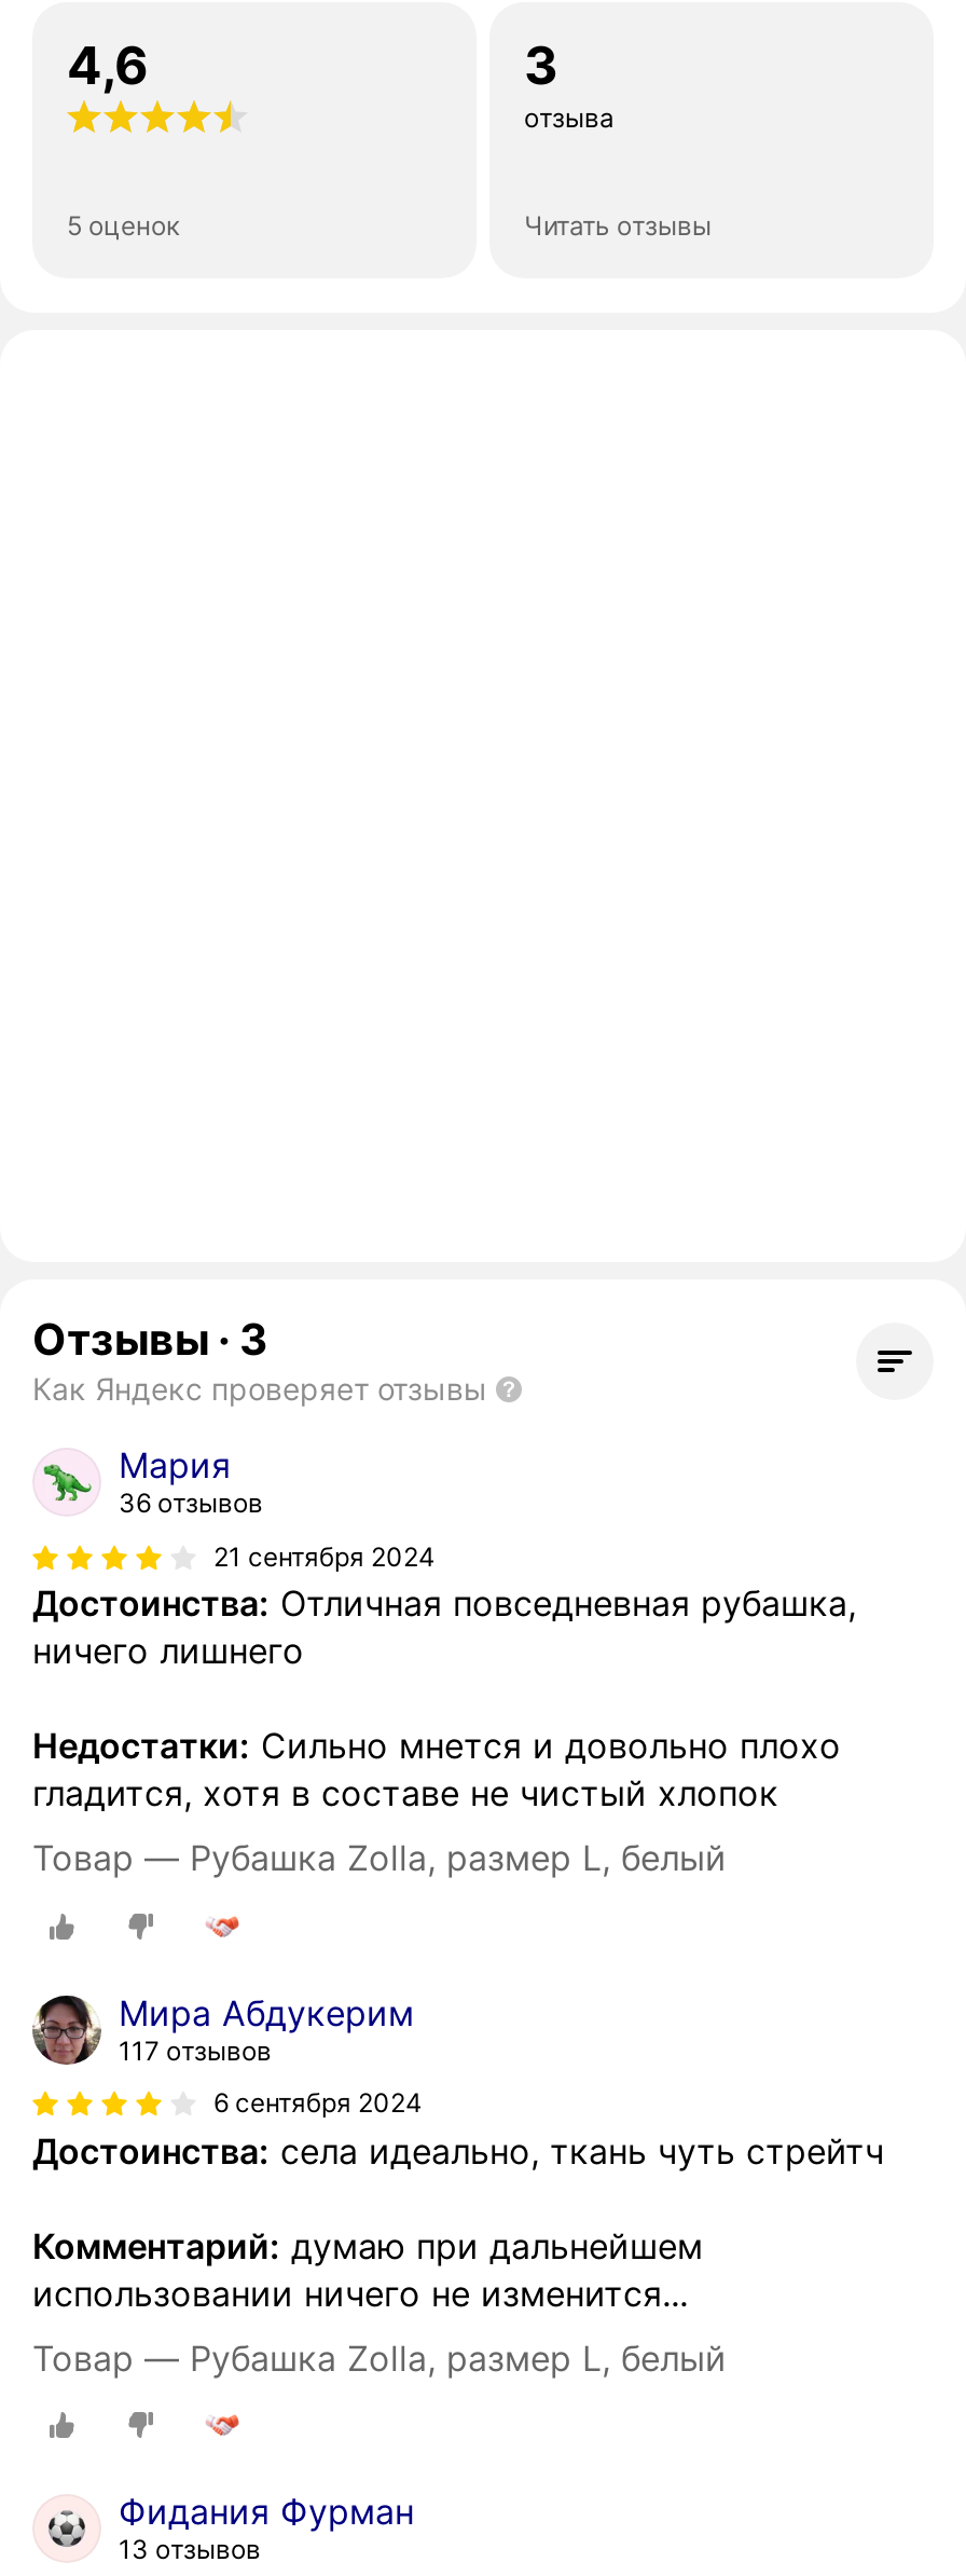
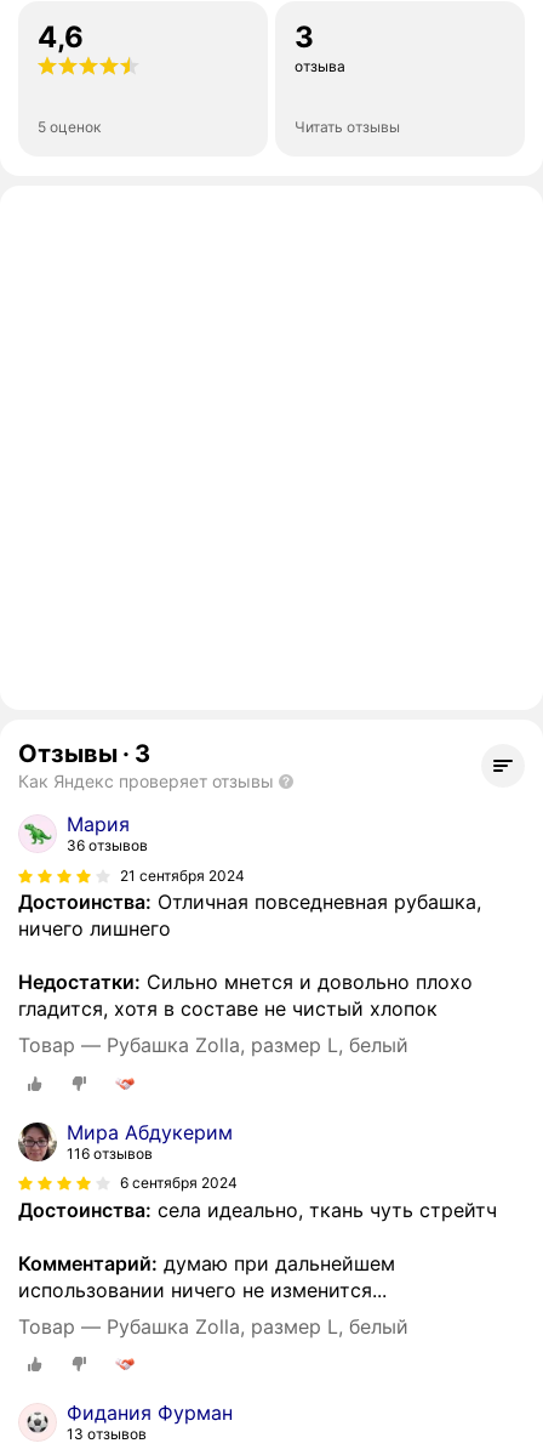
[119,2034,272,2066] 117 отзывов -> [67,1144,153,1162] 116 отзывов

